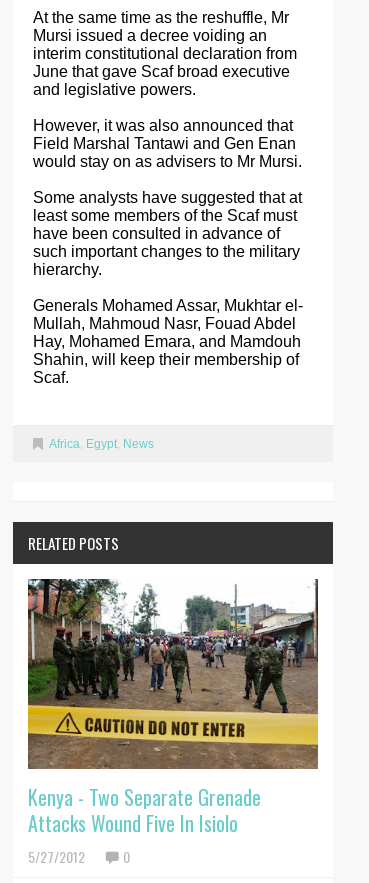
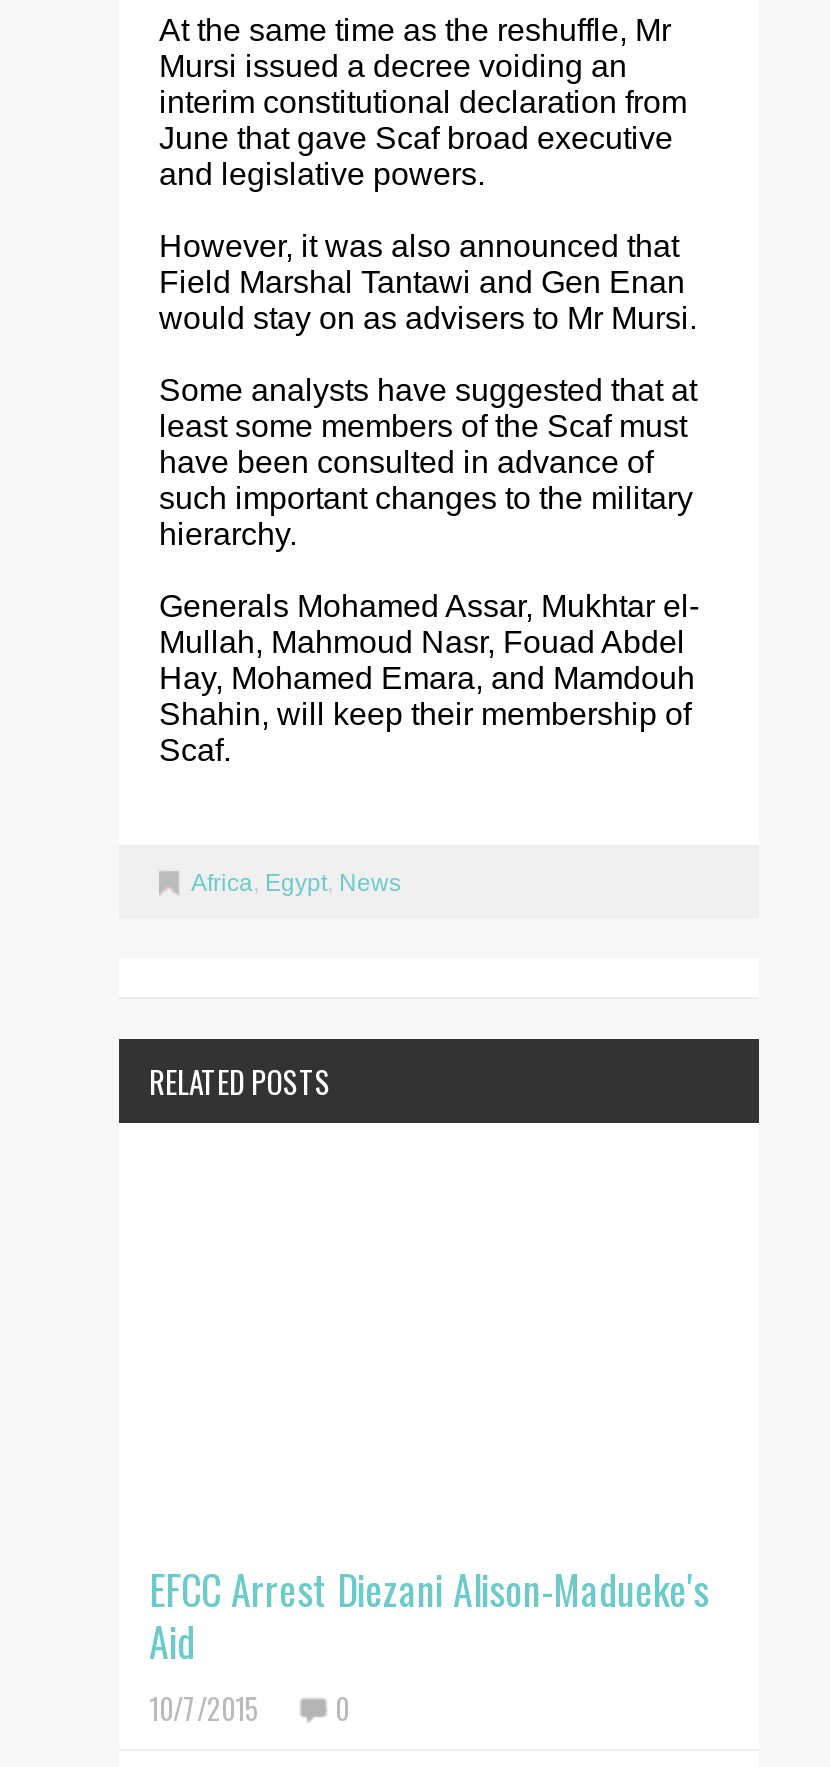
[27,578,319,770] [image] -> none
[28,782,261,867] Kenya - Two Separate Grenade | Attacks Wound Five In Isiolo | 5/27/2012 -> [149,1559,709,1729] EFCC Arrest Diezani Alison-Madueke's | Aid | 10/7/2015

